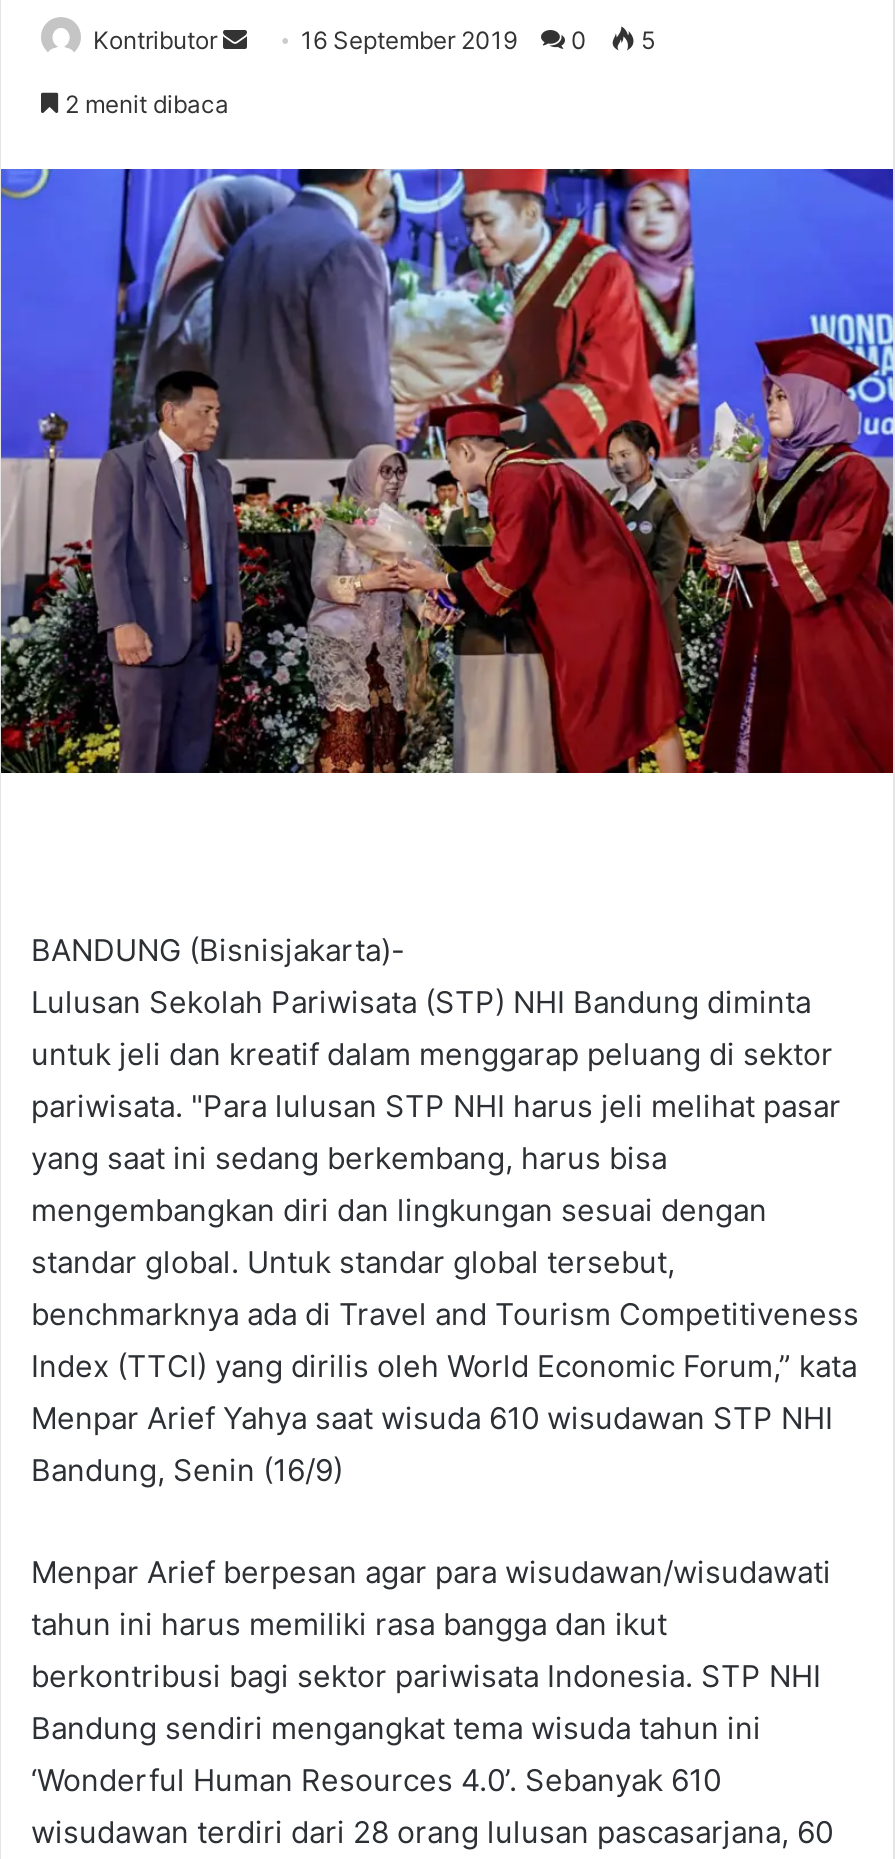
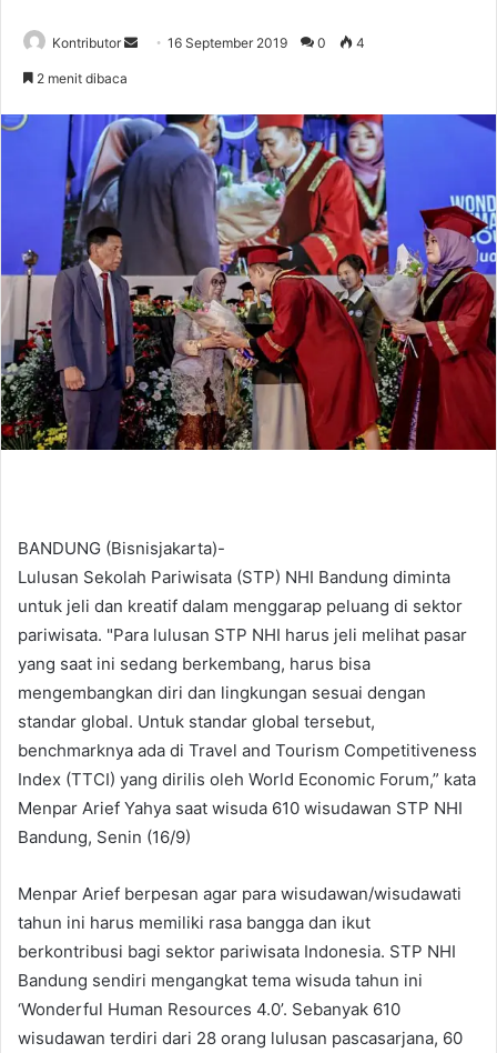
[635,25,655,55] 5 -> [353,34,365,51] 4

